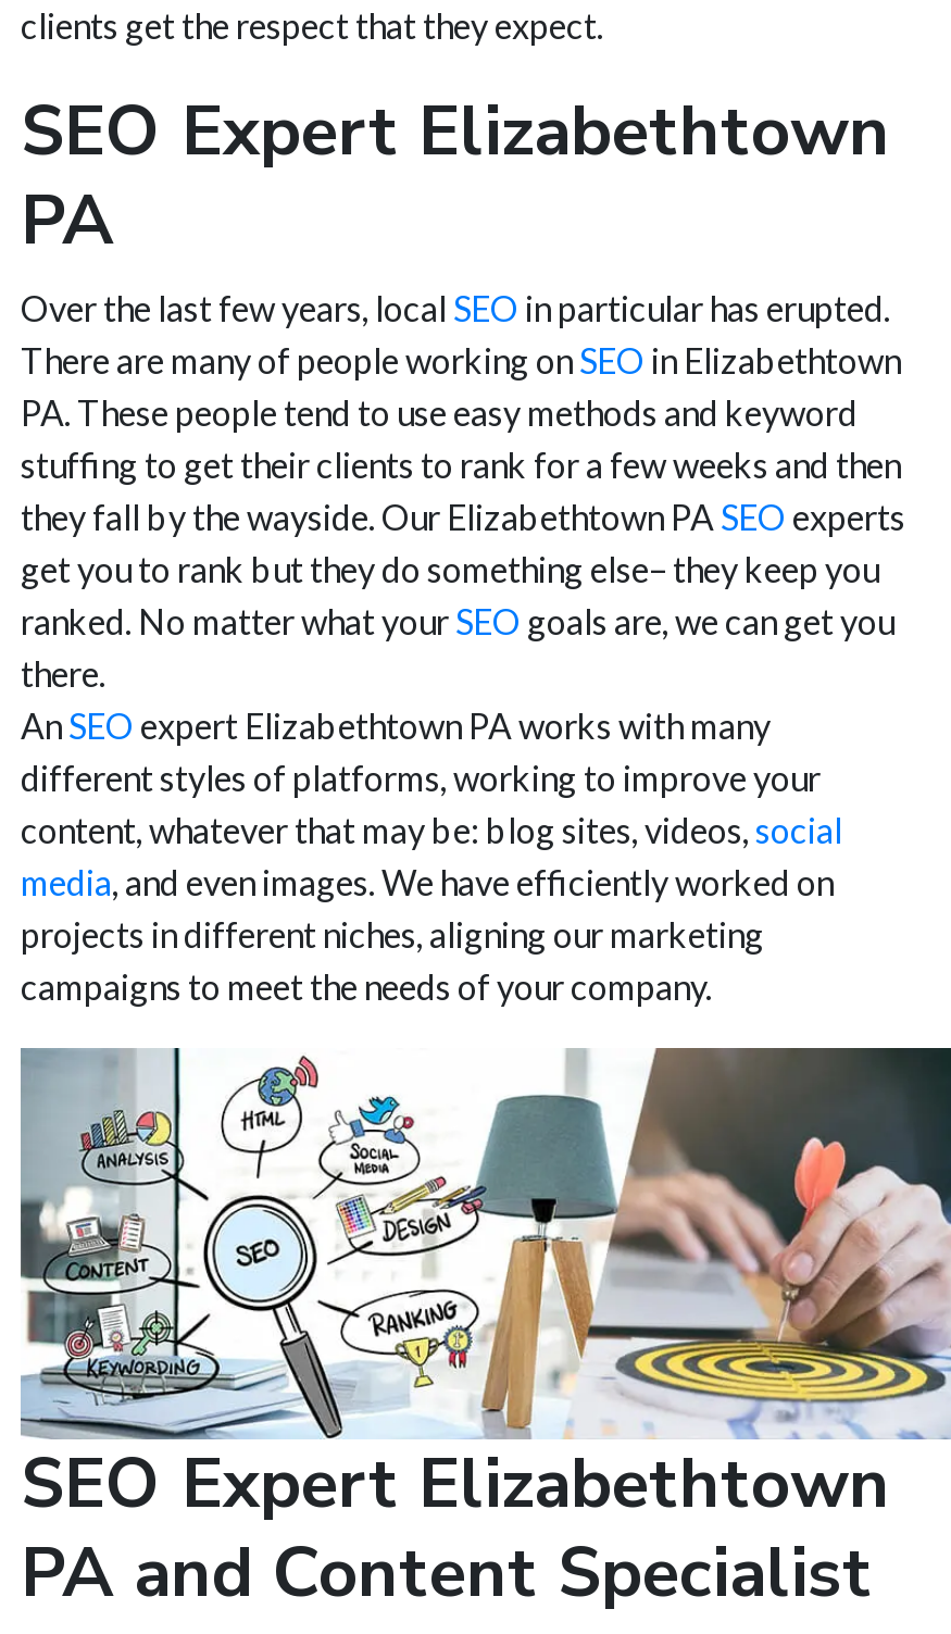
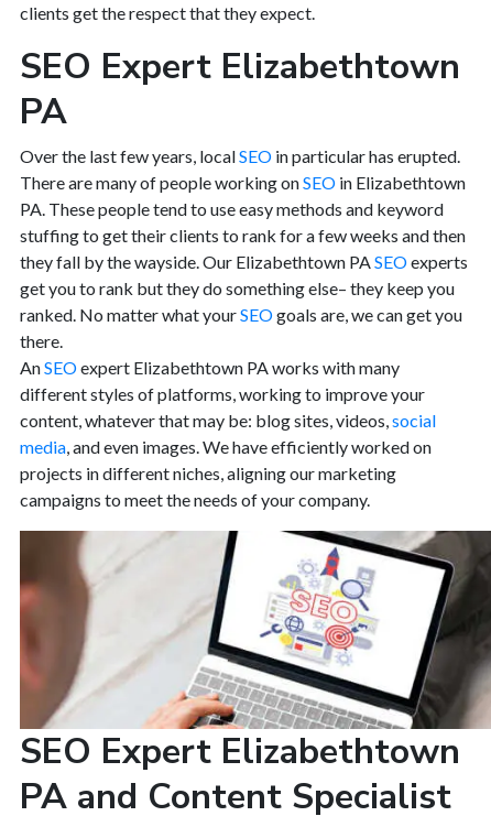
[18,1048,944,1442] [image] -> [19,530,488,729] [image]

